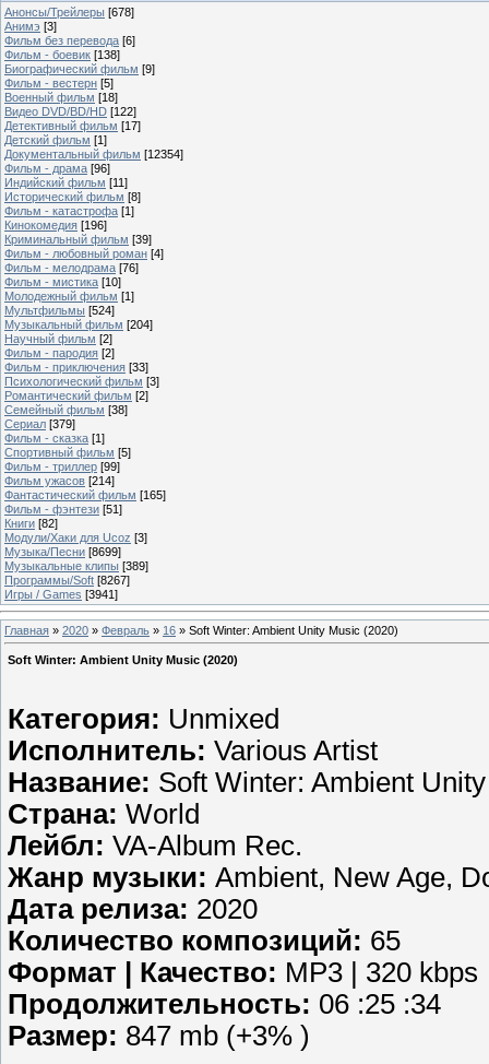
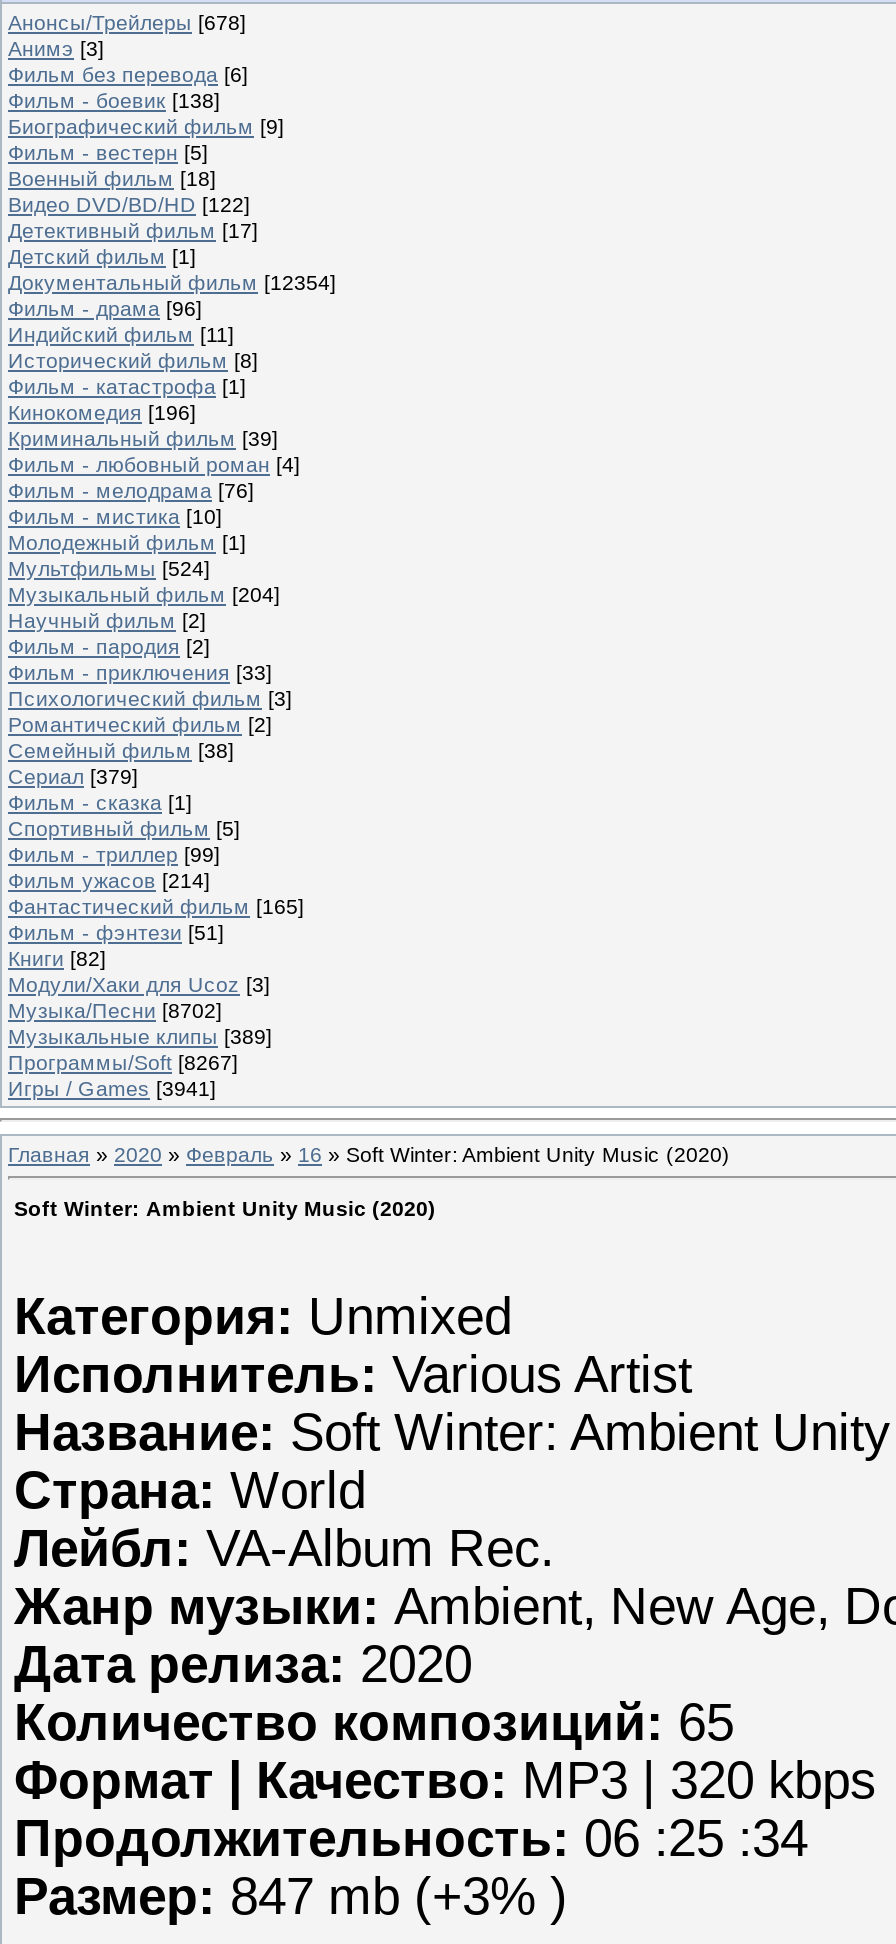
[4,545,121,558] Музыка/Песни [8699] -> [8,998,222,1022] Музыка/Песни [8702]

